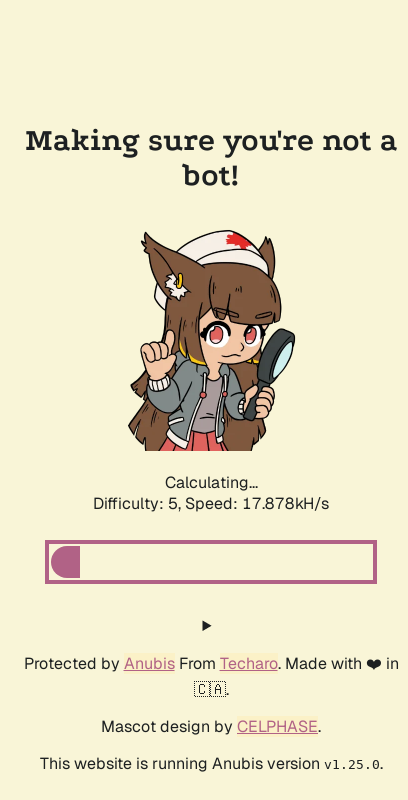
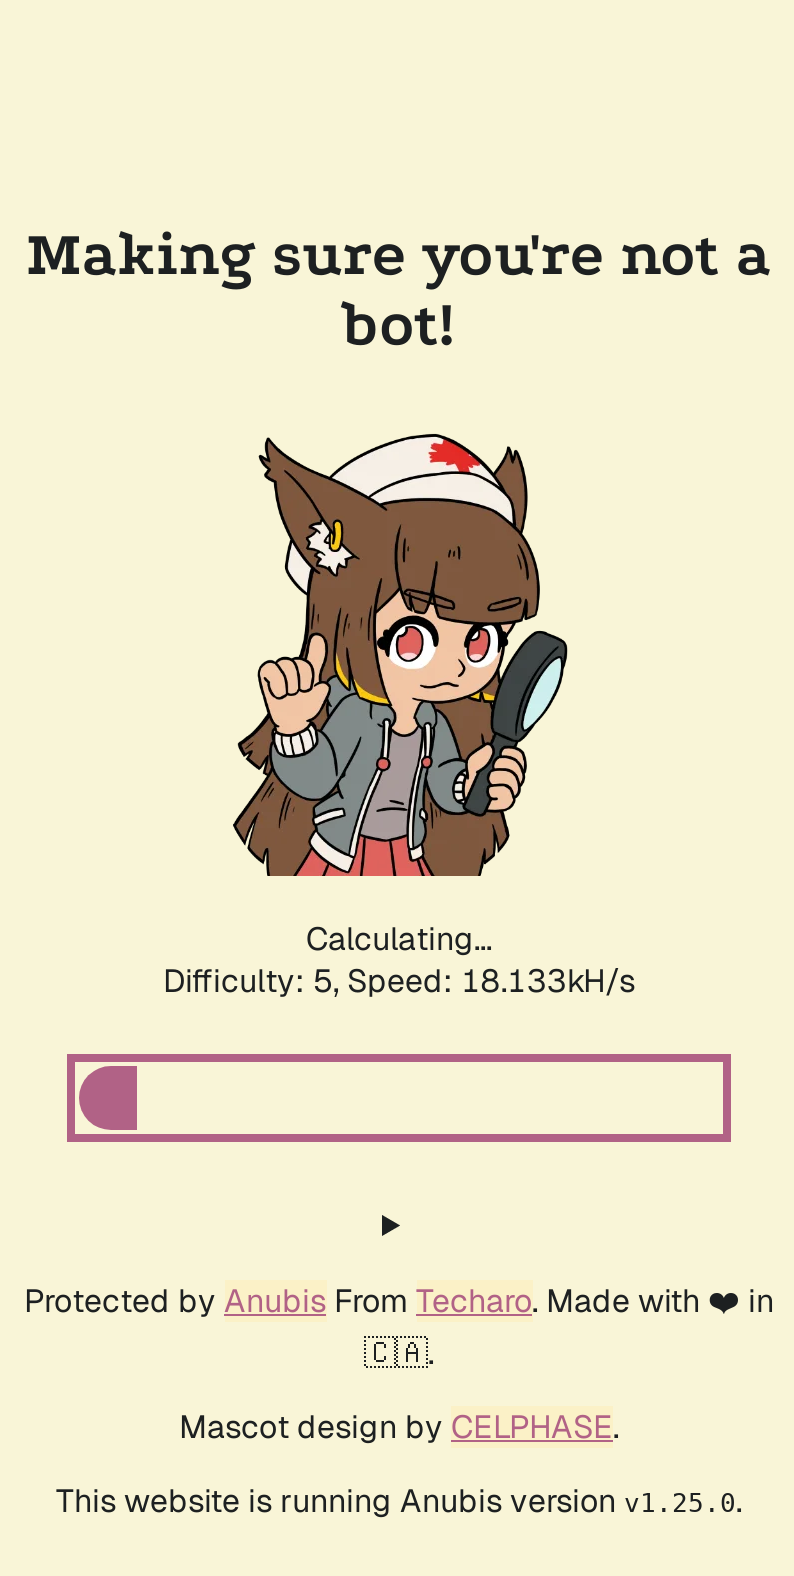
[93,493,329,514] Difficulty: 5, Speed: 17.878kH/s -> [163,960,635,1002] Difficulty: 5, Speed: 18.133kH/s

